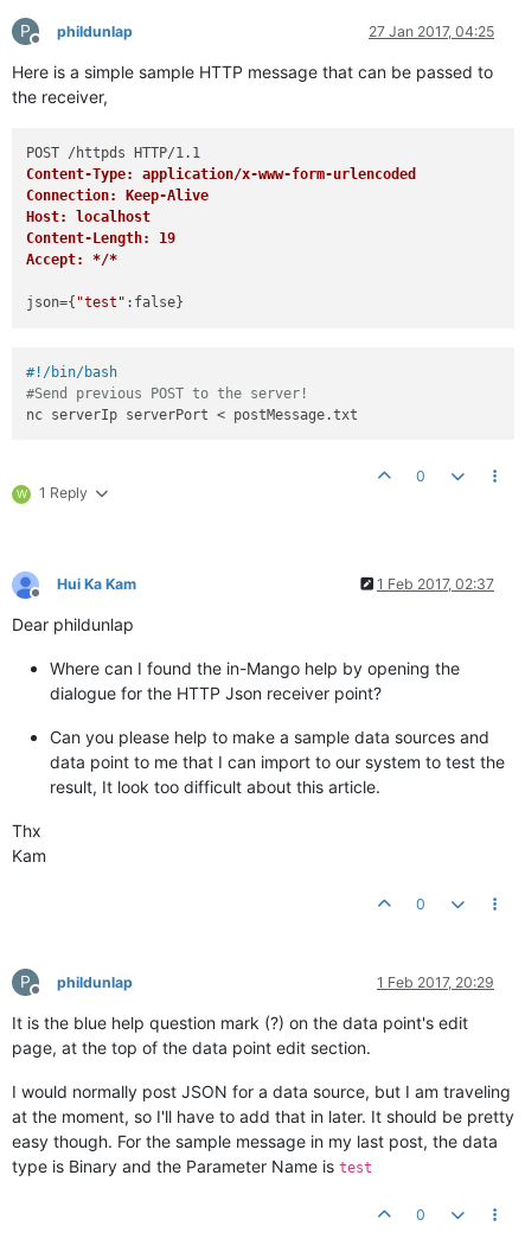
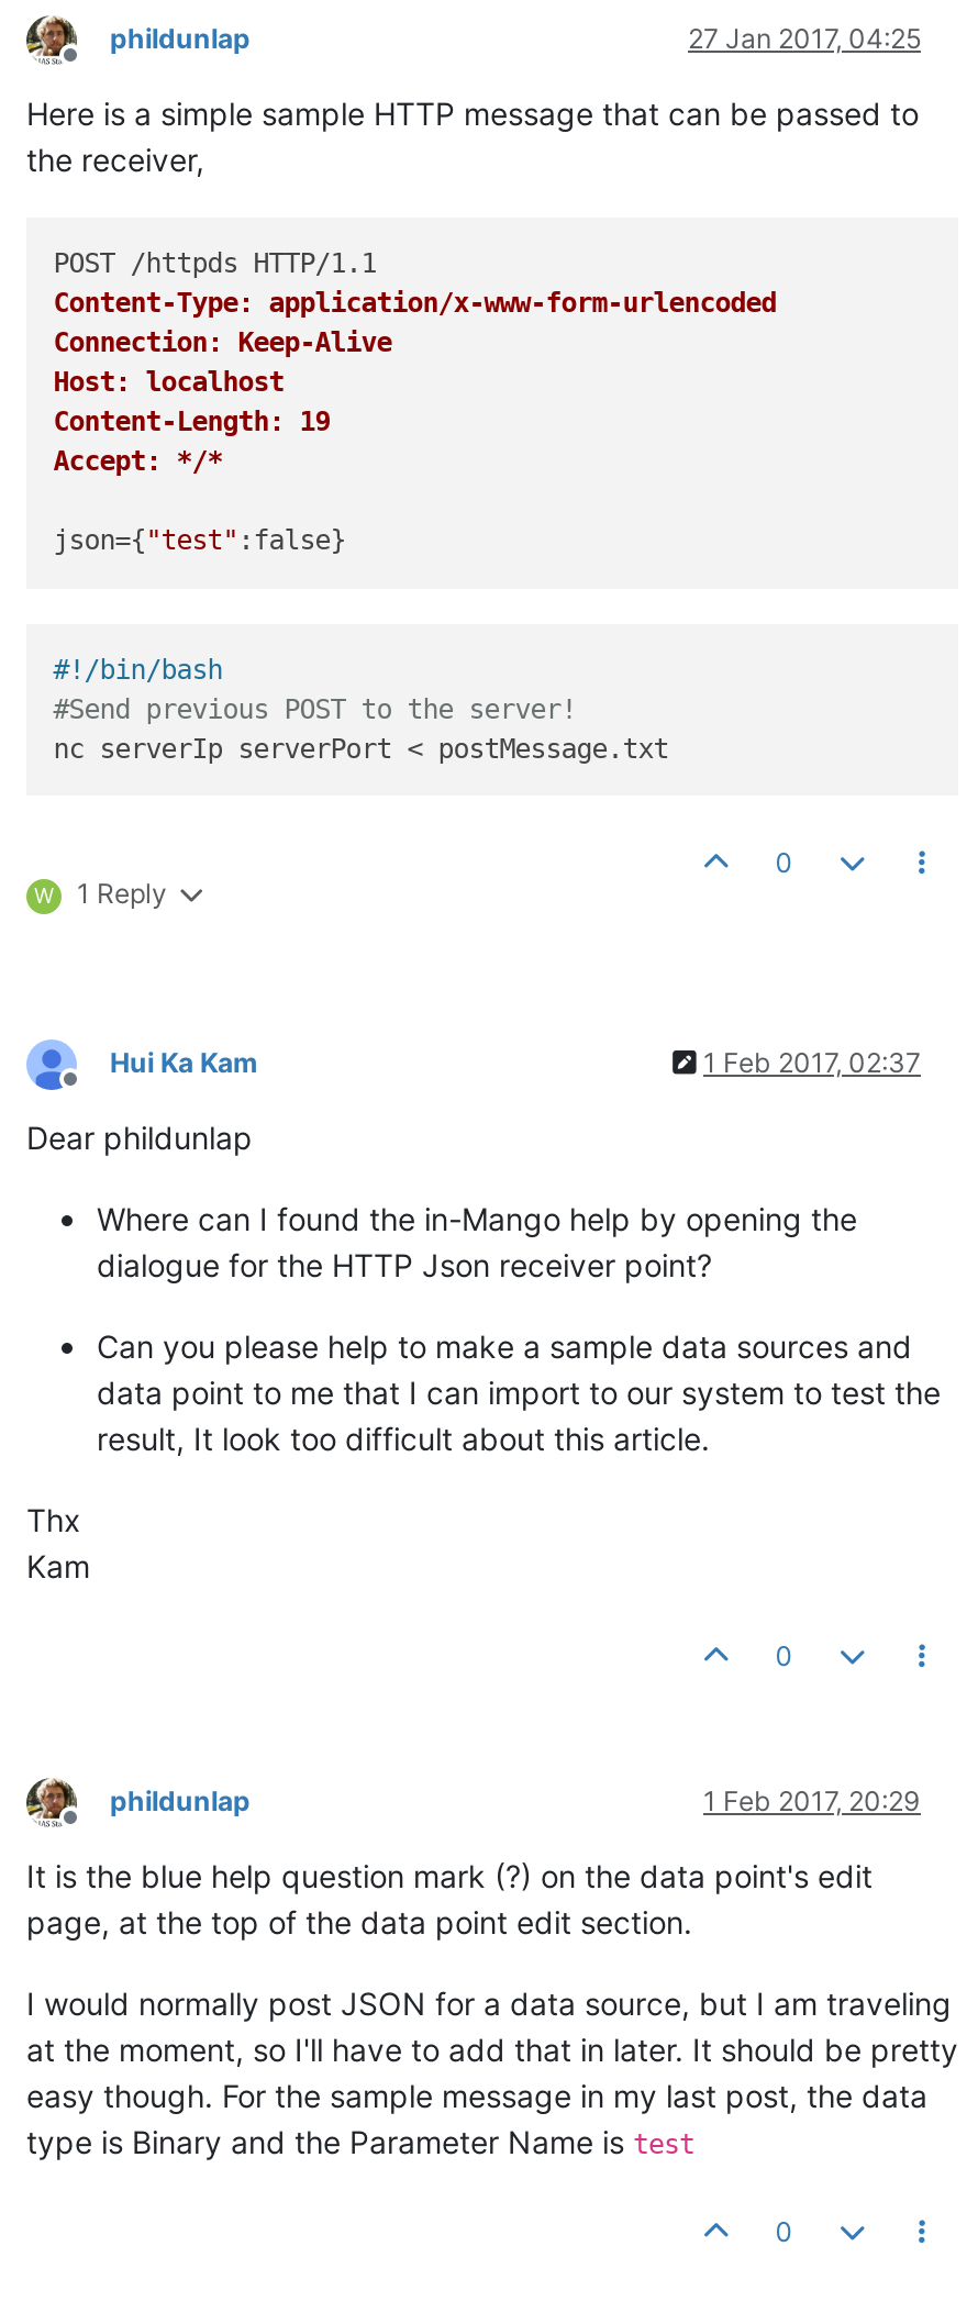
[20,21,31,40] P -> none
[20,972,31,991] P -> none

